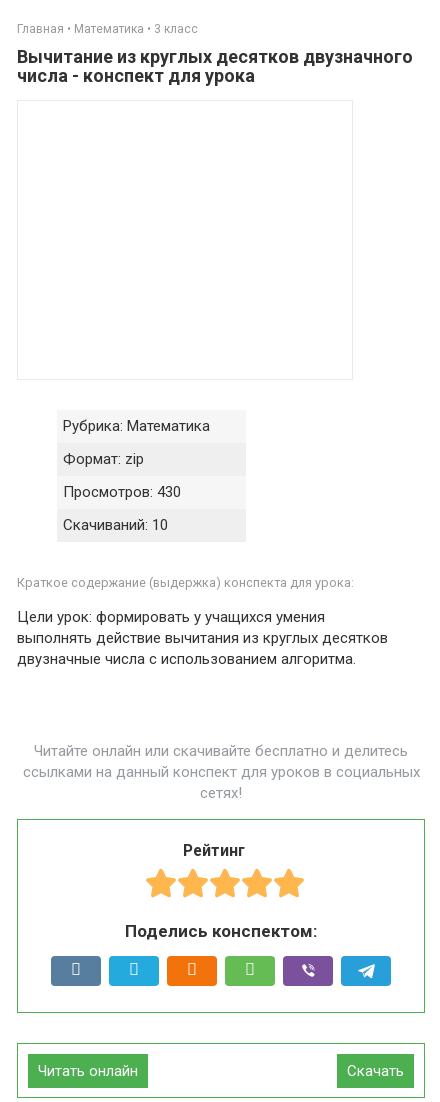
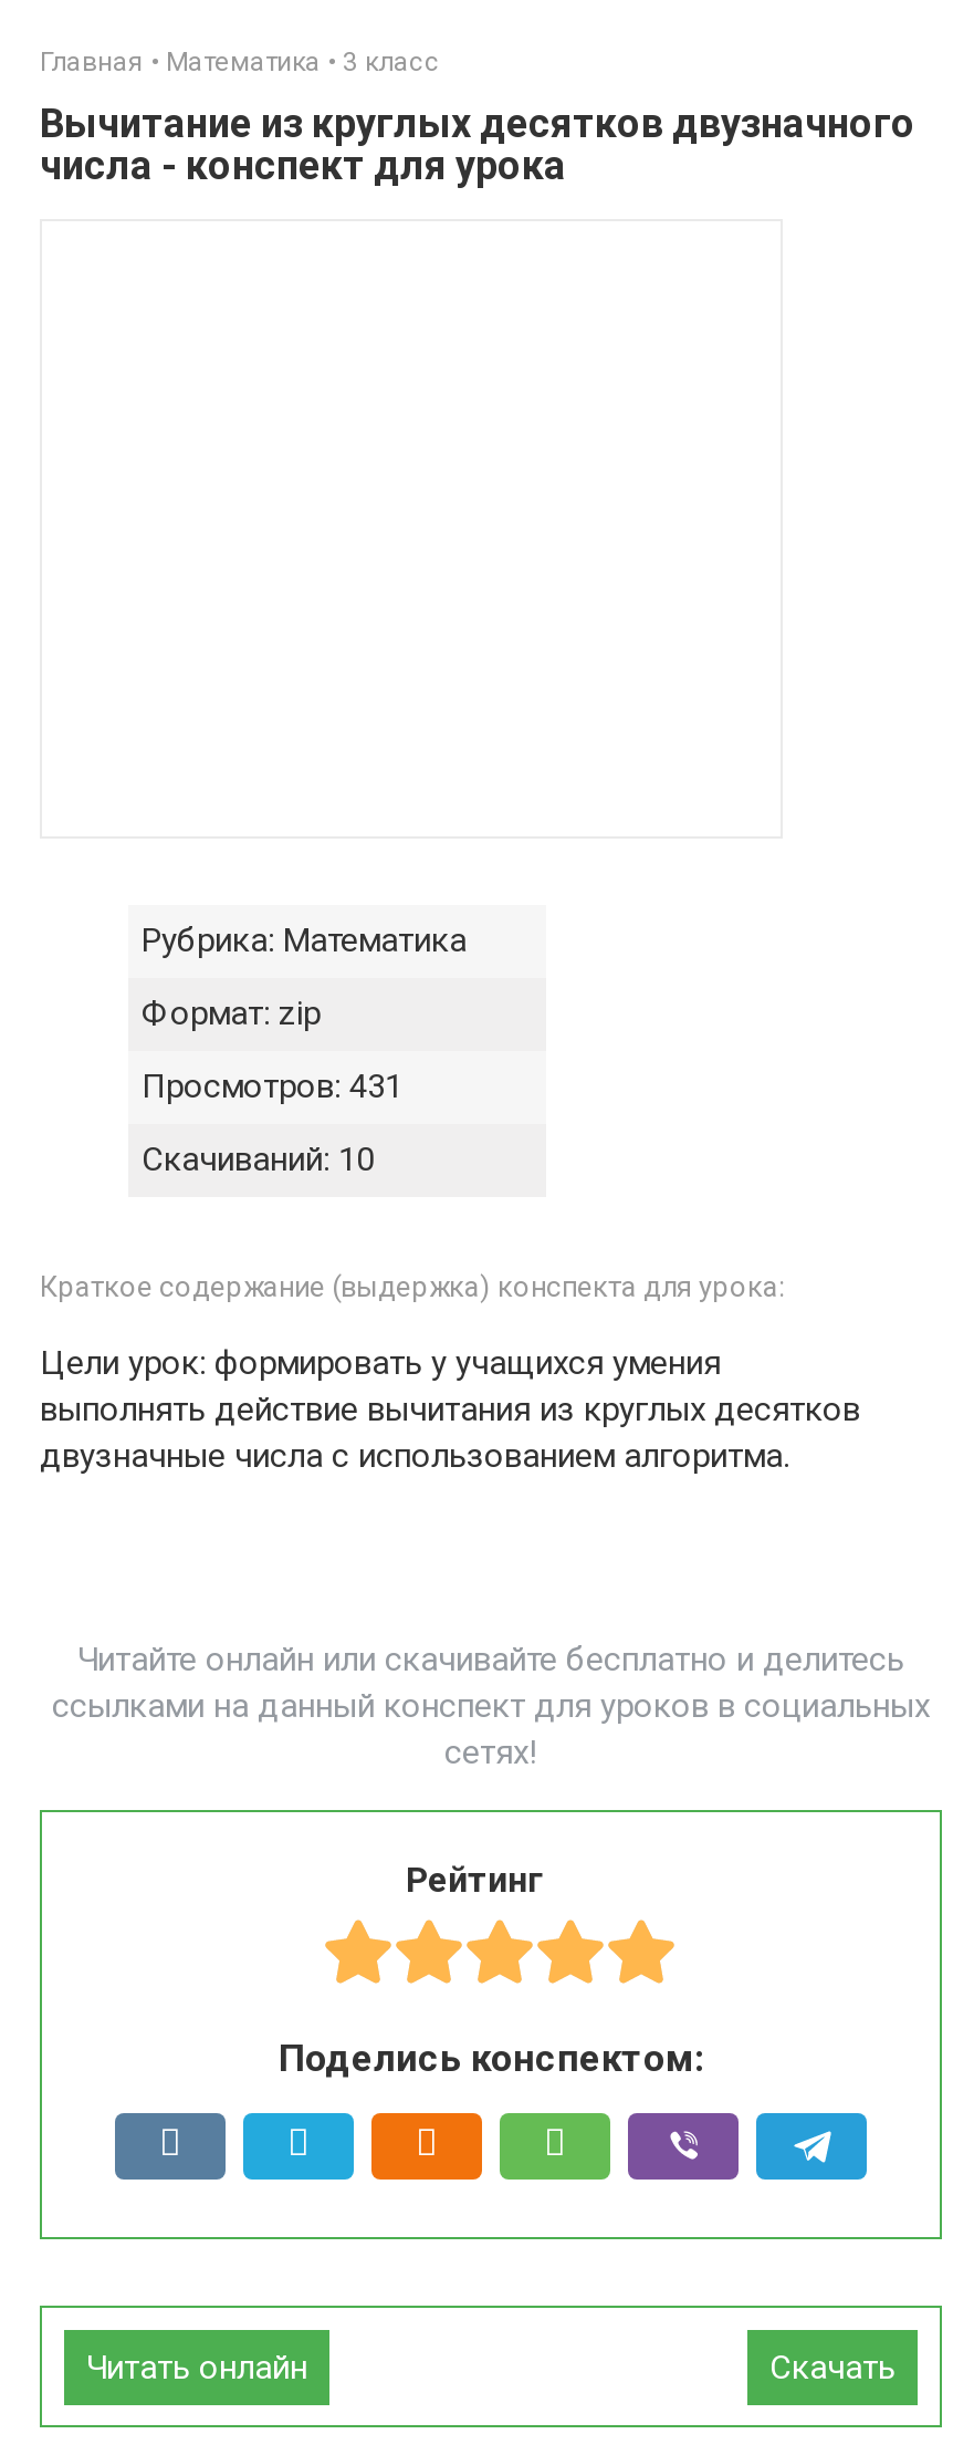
[63,483,181,501] Просмотров: 430 -> [142,1067,402,1106] Просмотров: 431

